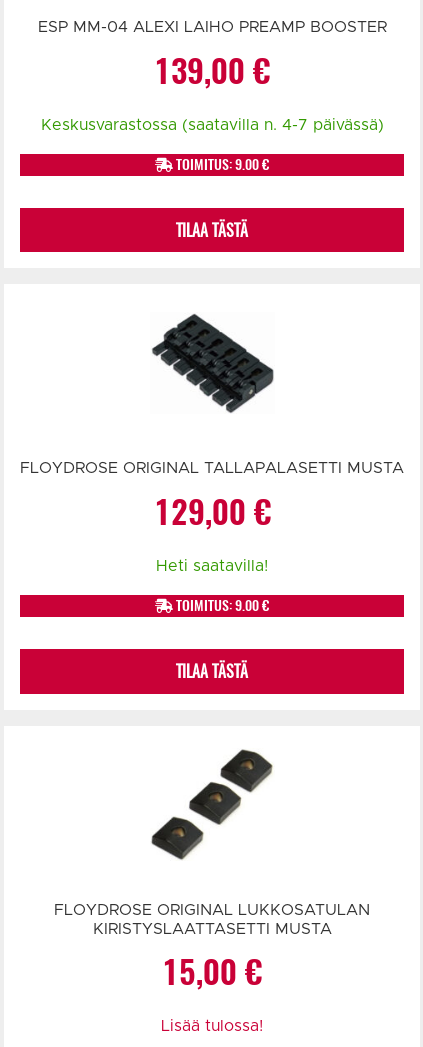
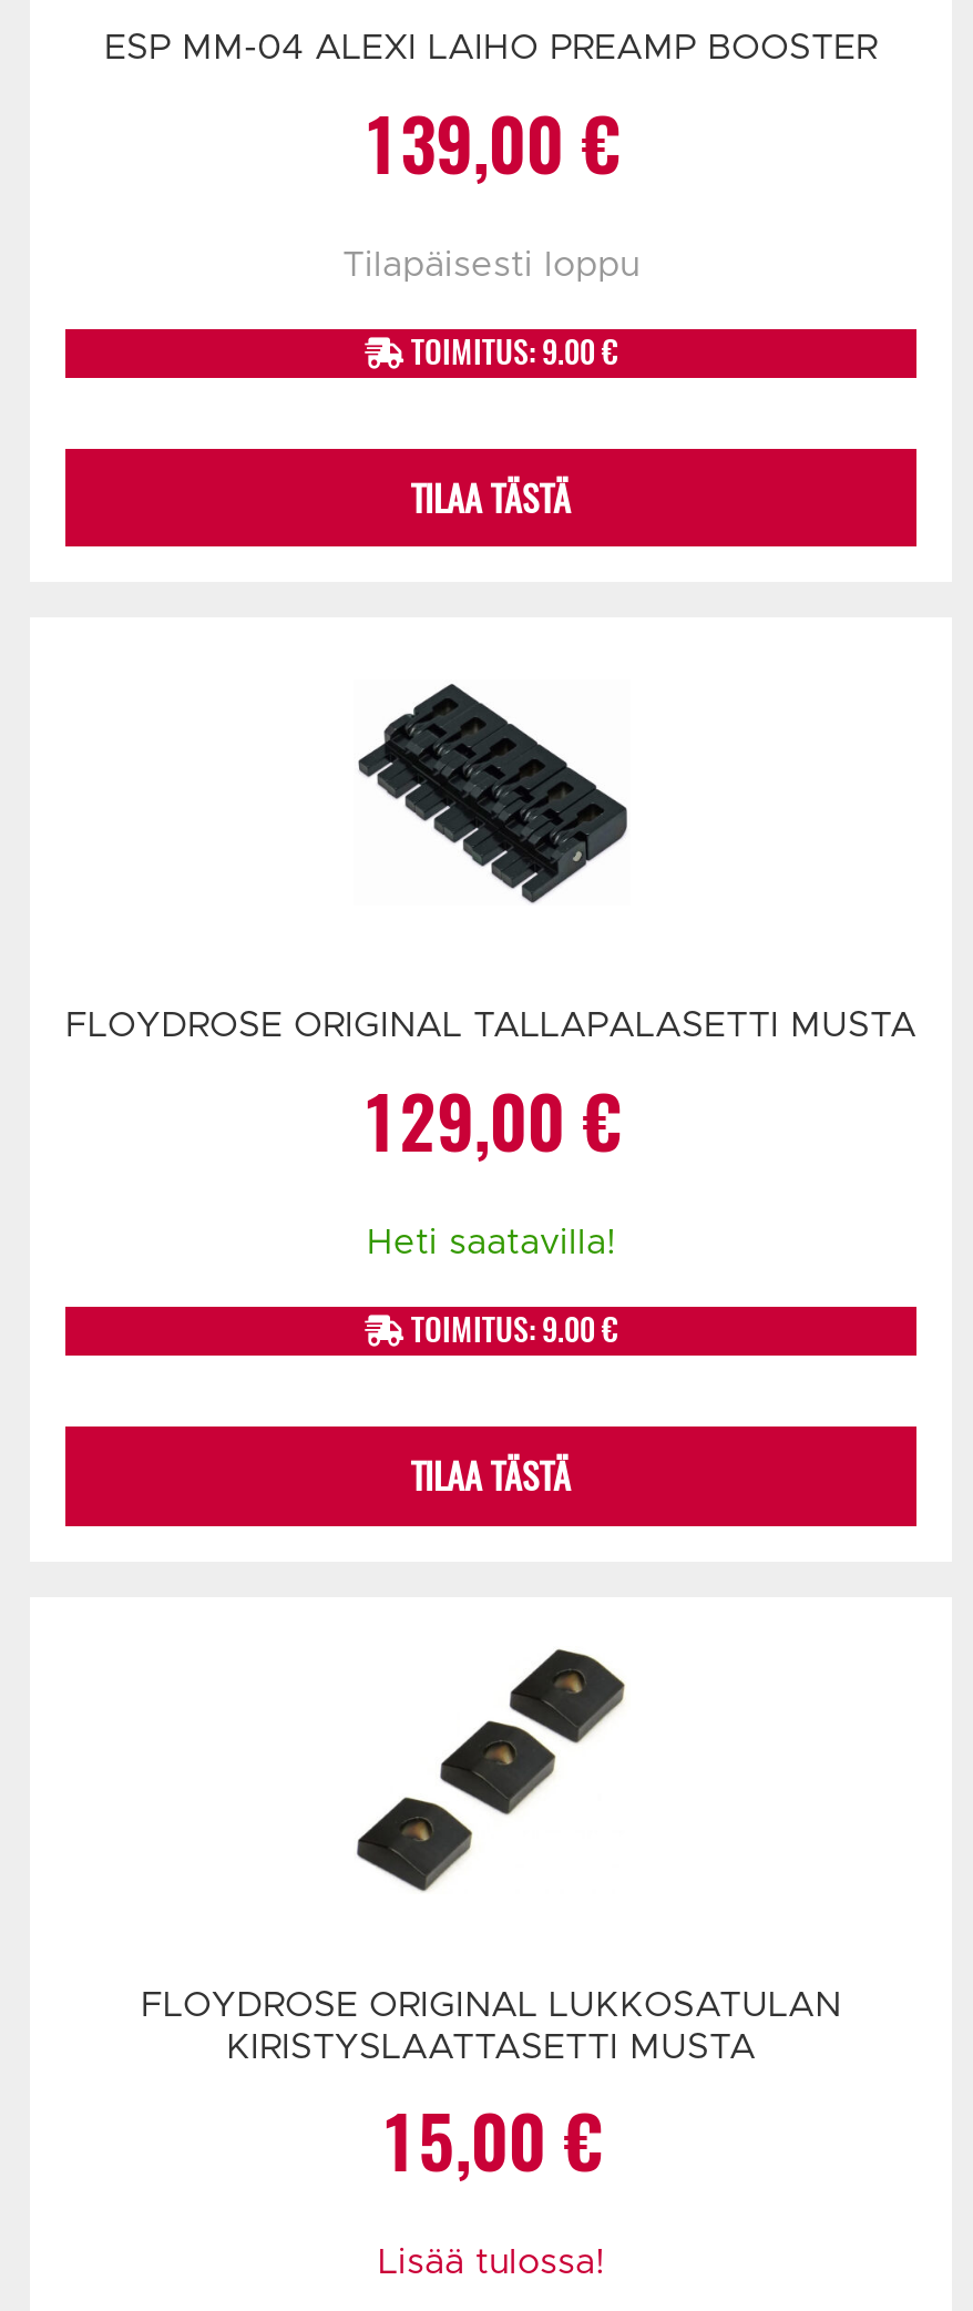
[40,117,383,133] Keskusvarastossa (saatavilla n. 4-7 päivässä) -> [342,247,639,282] Tilapäisesti loppu

